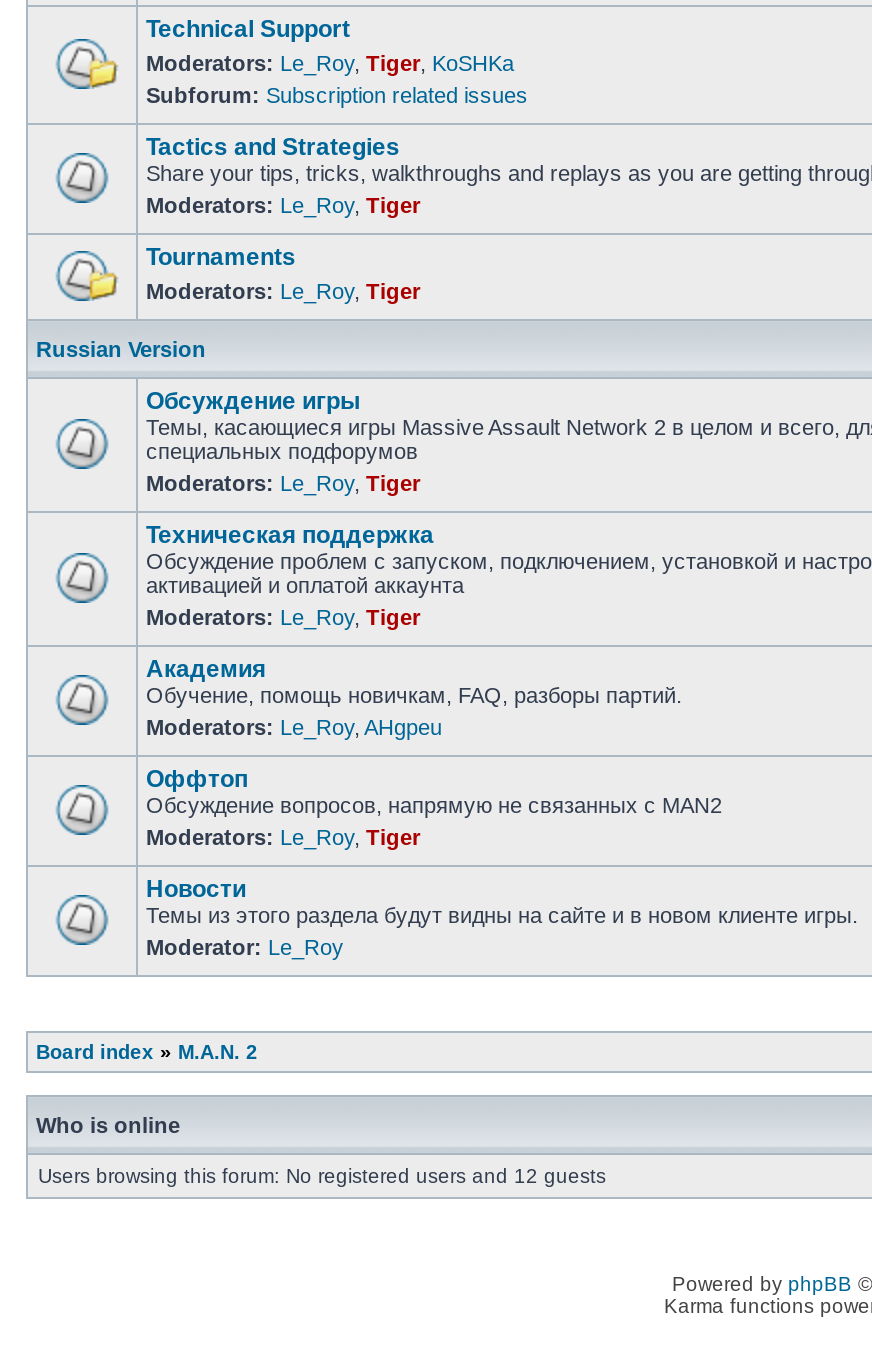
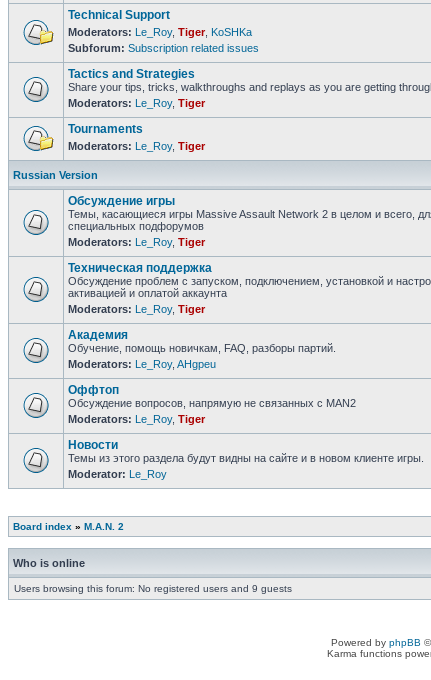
[38,1165,606,1187] Users browsing this forum: No registered users and 12 guests -> [14,583,292,594] Users browsing this forum: No registered users and 9 guests

